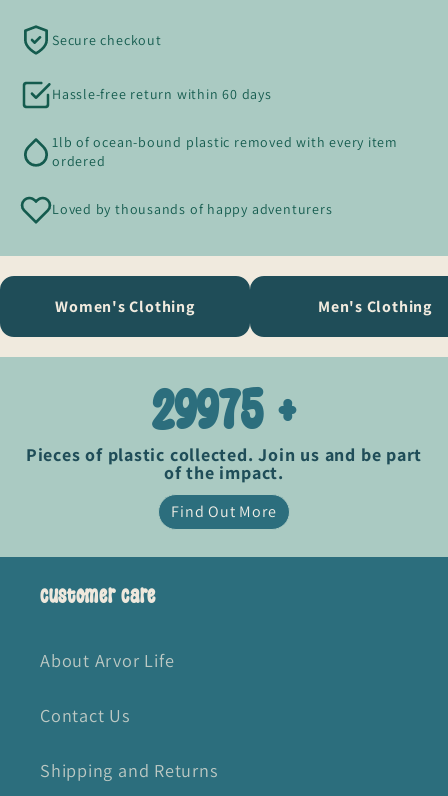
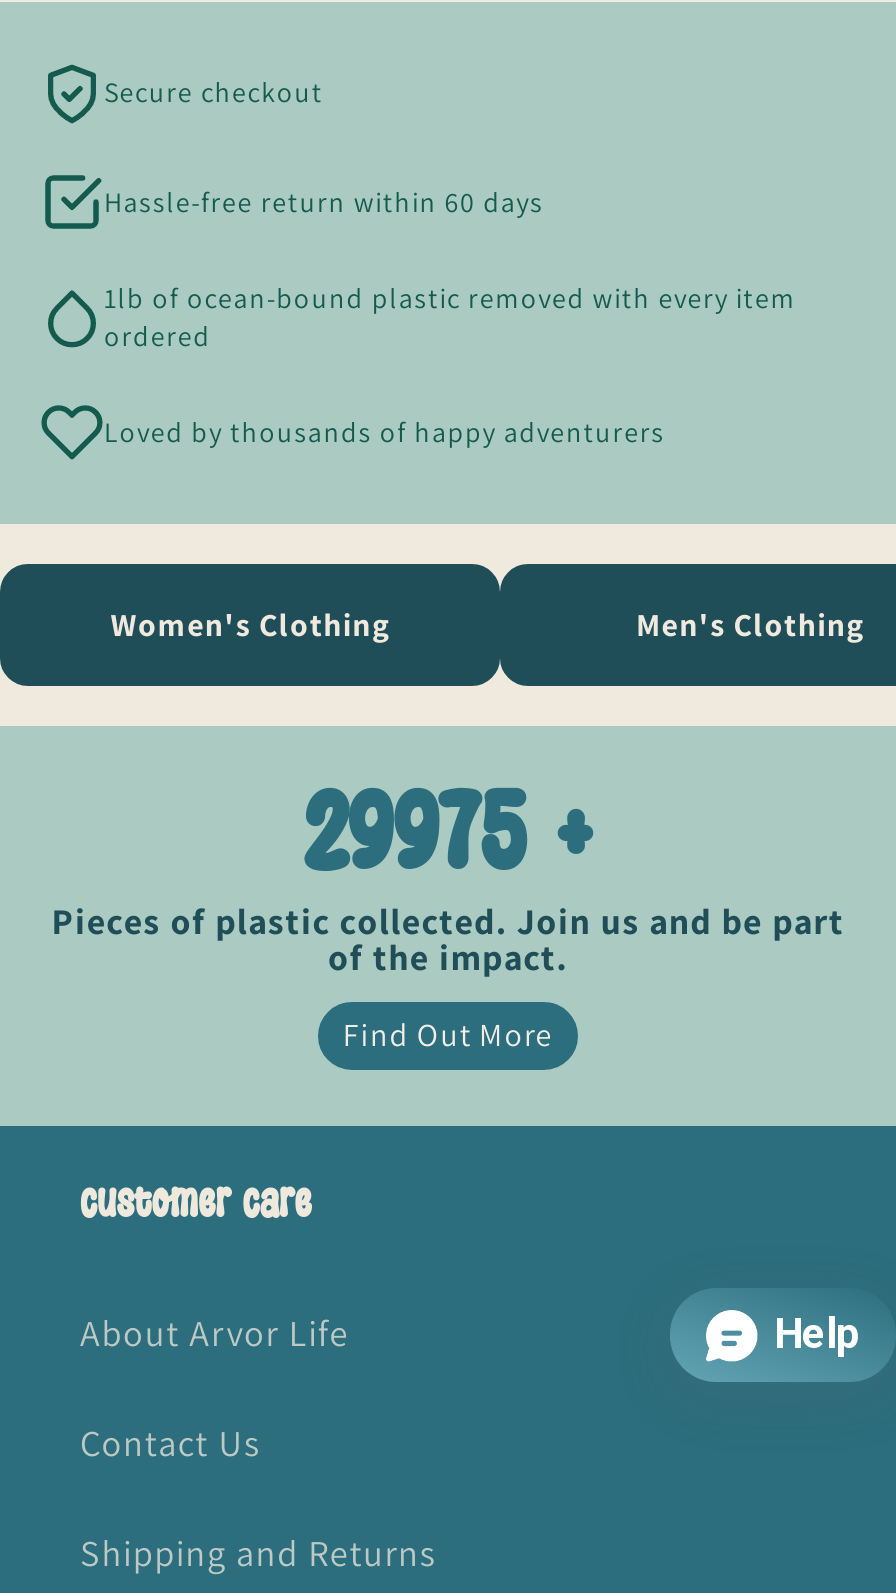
none -> [670,1298,880,1382] [image]

